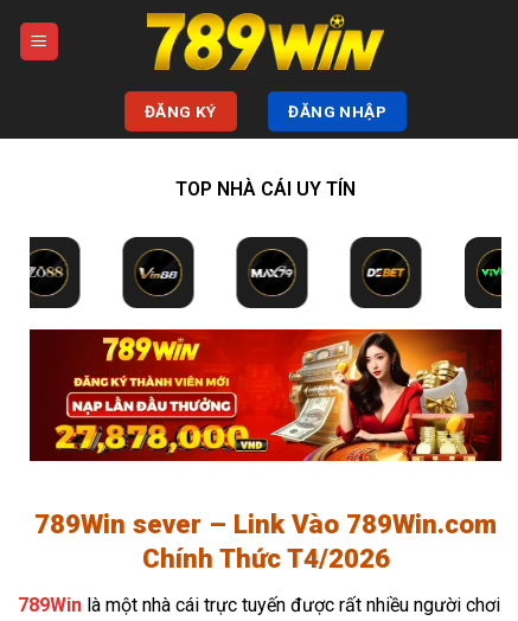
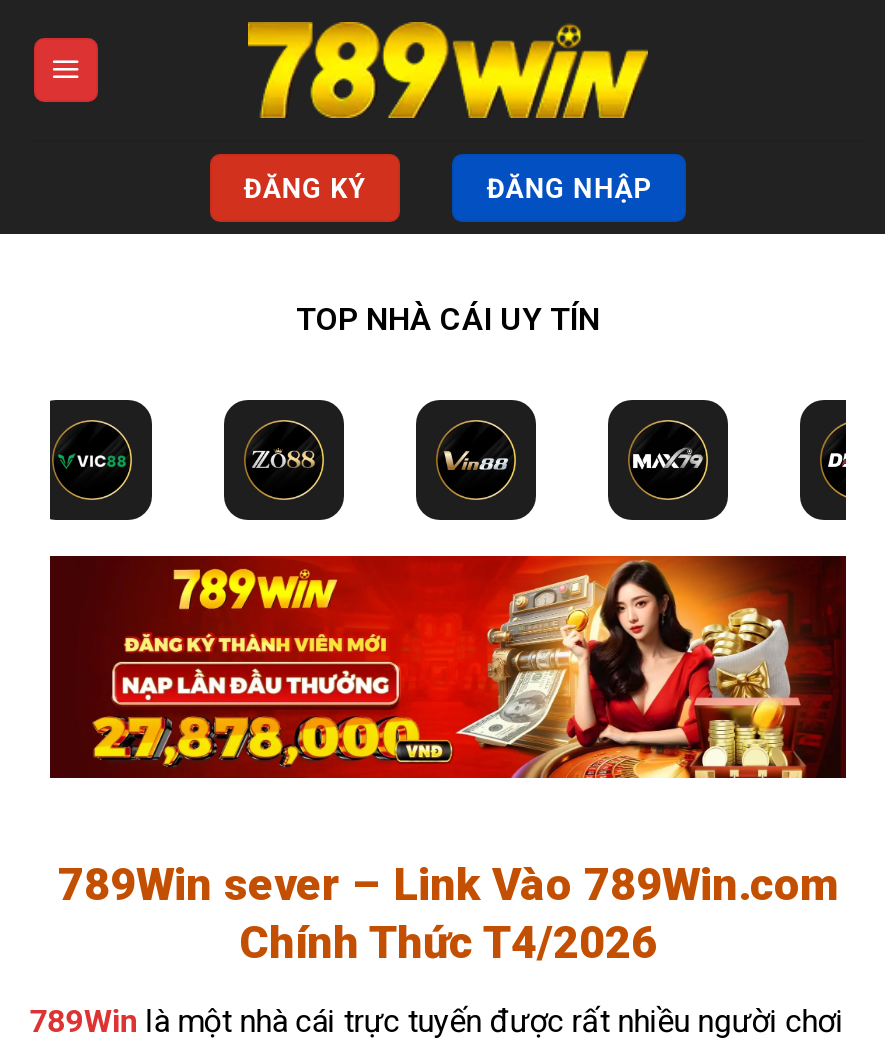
[30,237,90,308] [image] -> [50,398,154,522] [image]
[121,236,204,309] [image] -> [206,398,346,522] [image]
[235,236,318,309] [image] -> [398,398,538,522] [image]
[348,236,431,309] [image] -> [590,398,730,522] [image]
[463,236,503,309] [image] -> [784,400,848,520] [image]

